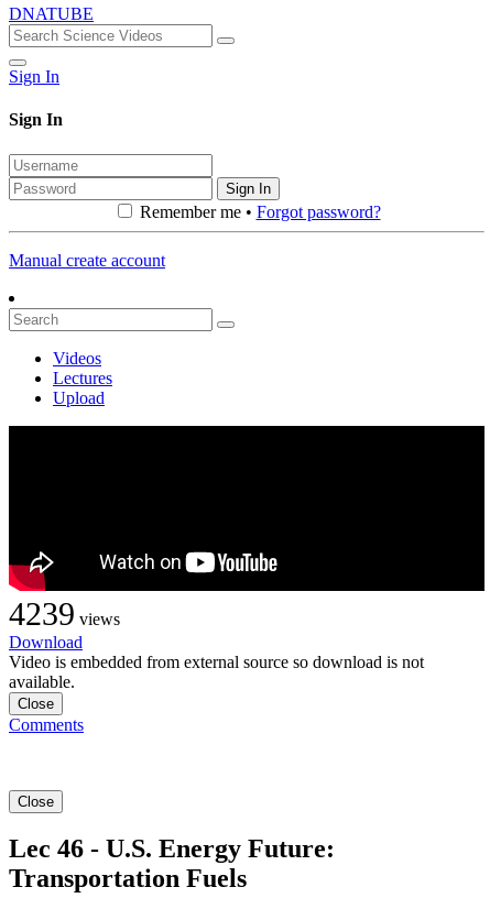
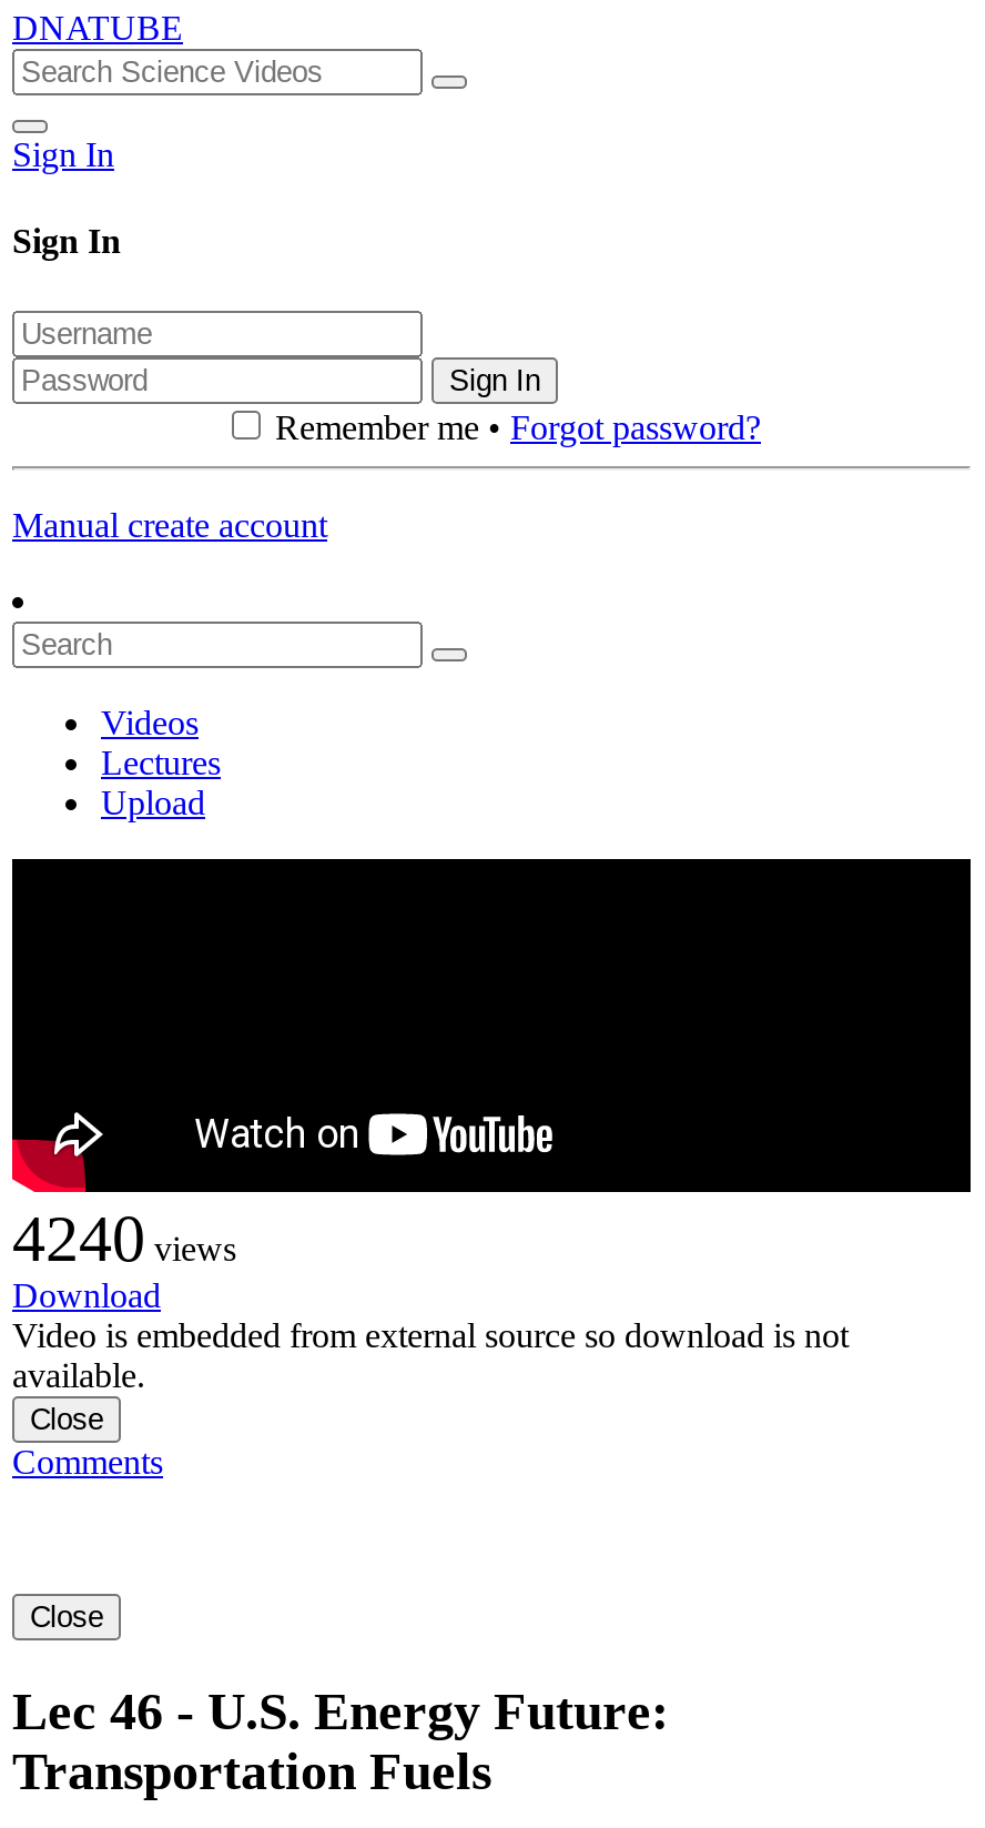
[9,595,120,631] 4239views -> [12,1200,236,1273] 4240views

